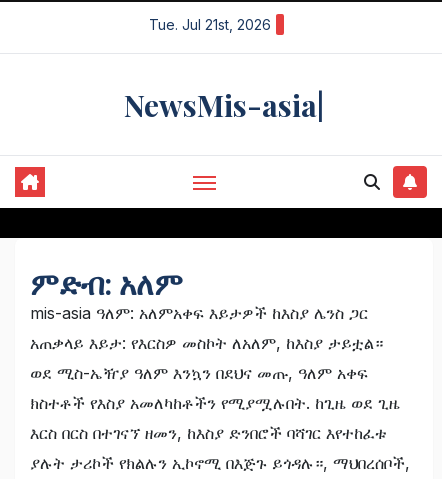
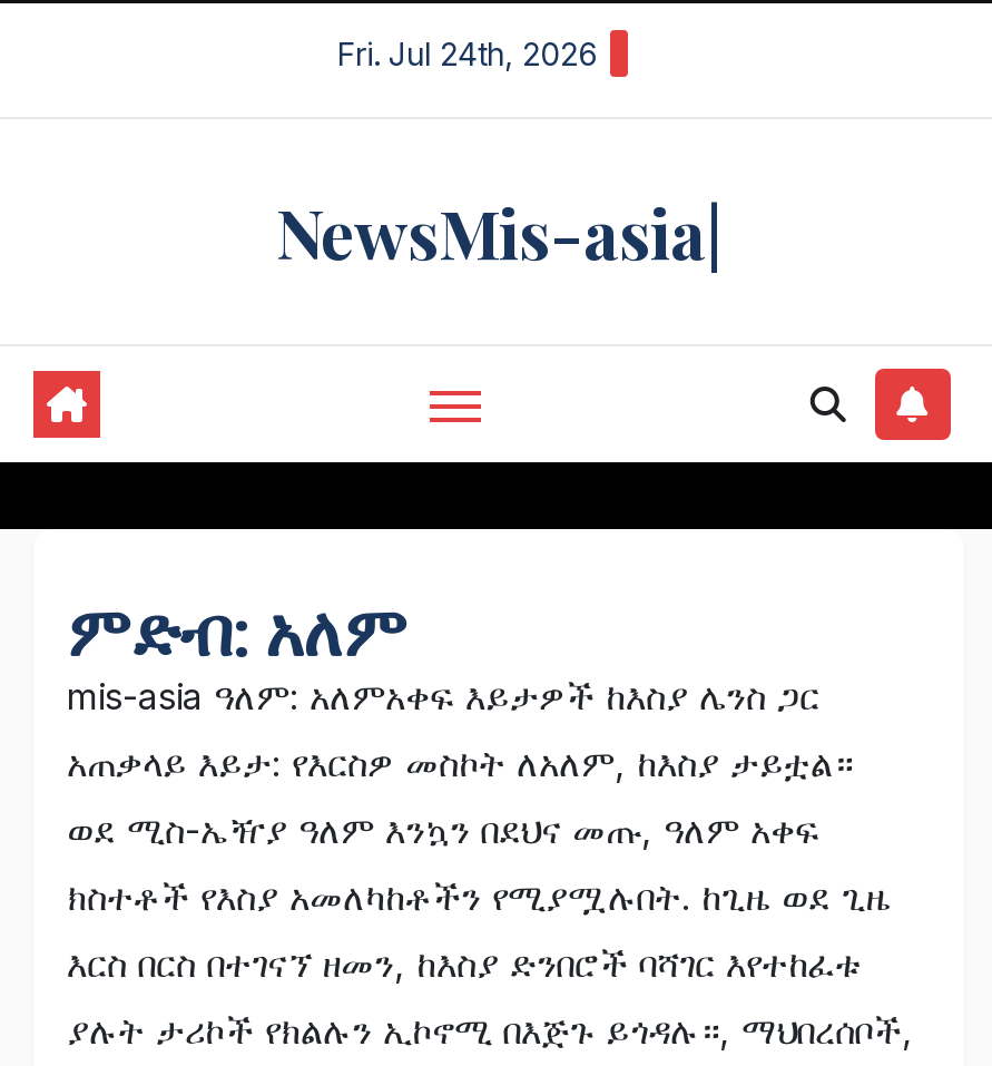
[149,16,271,33] Tue. Jul 21st, 2026 -> [337,35,598,72] Fri. Jul 24th, 2026

